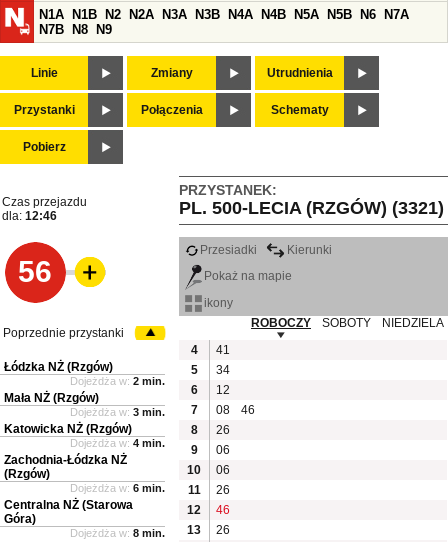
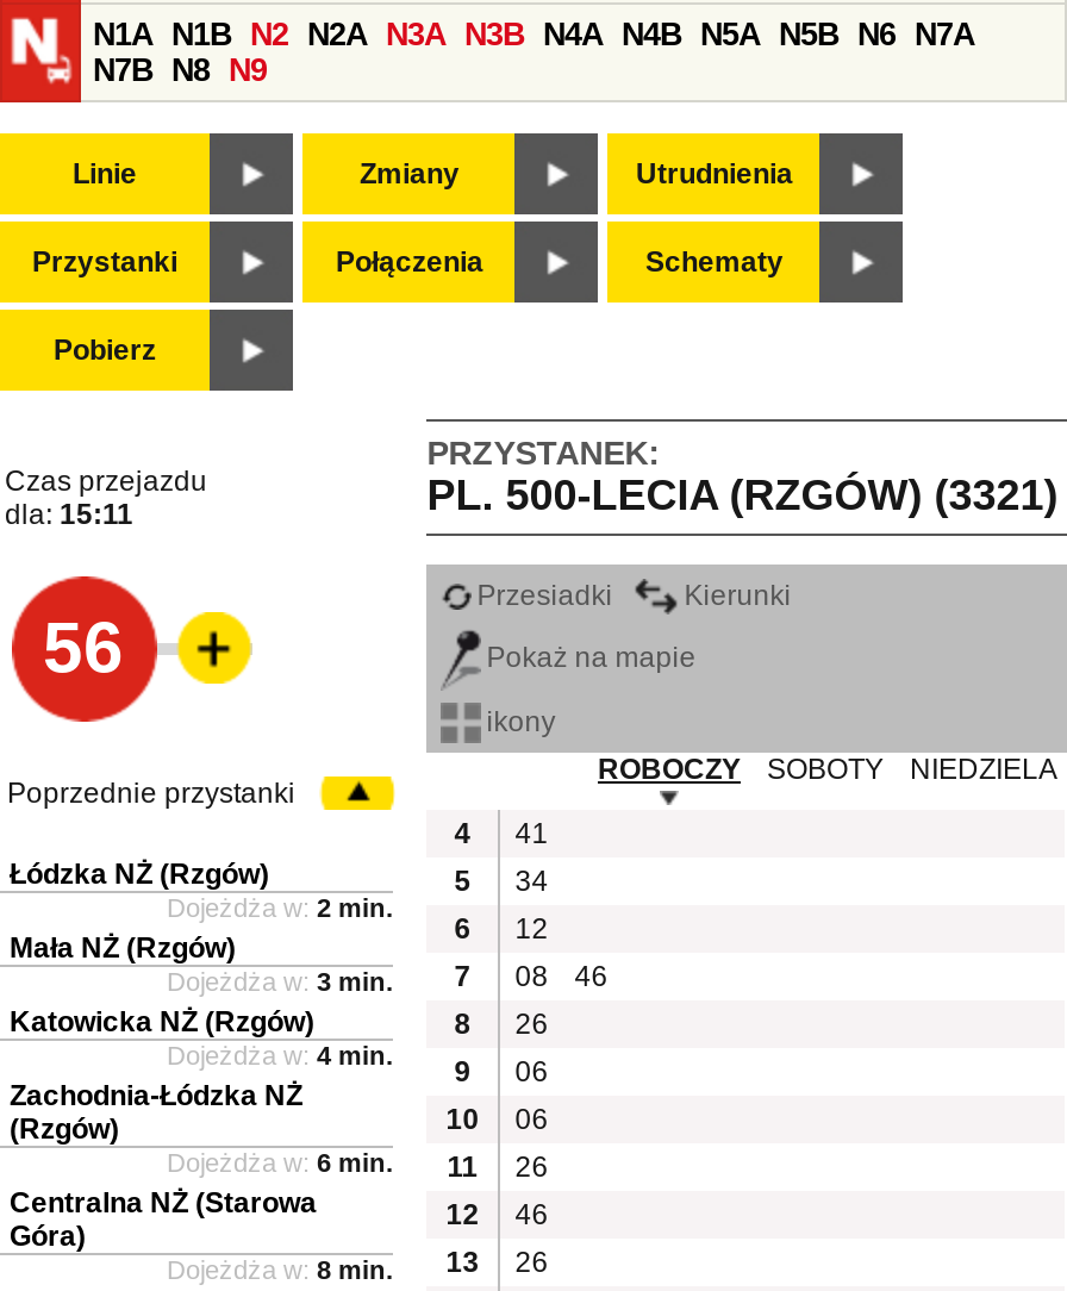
[2,209,57,223] dla: 12:46 -> [5,498,133,531] dla: 15:11

